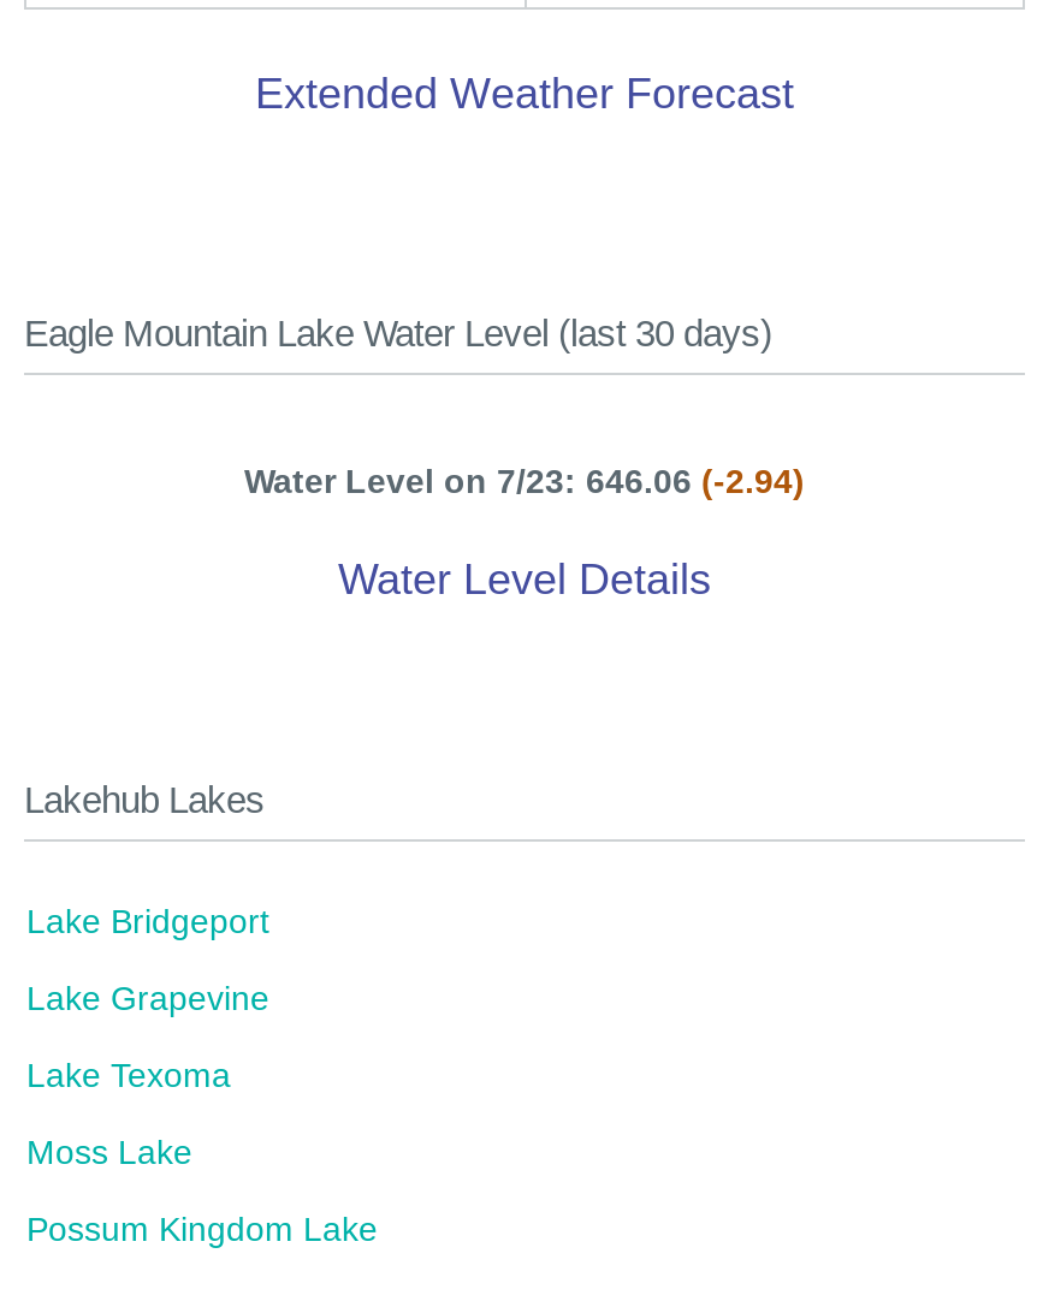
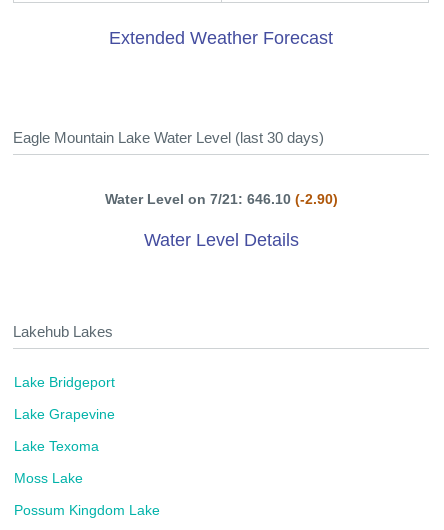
[244,463,805,501] Water Level on 7/23: 646.06 (-2.94) -> [104,191,337,207] Water Level on 7/21: 646.10 (-2.90)

